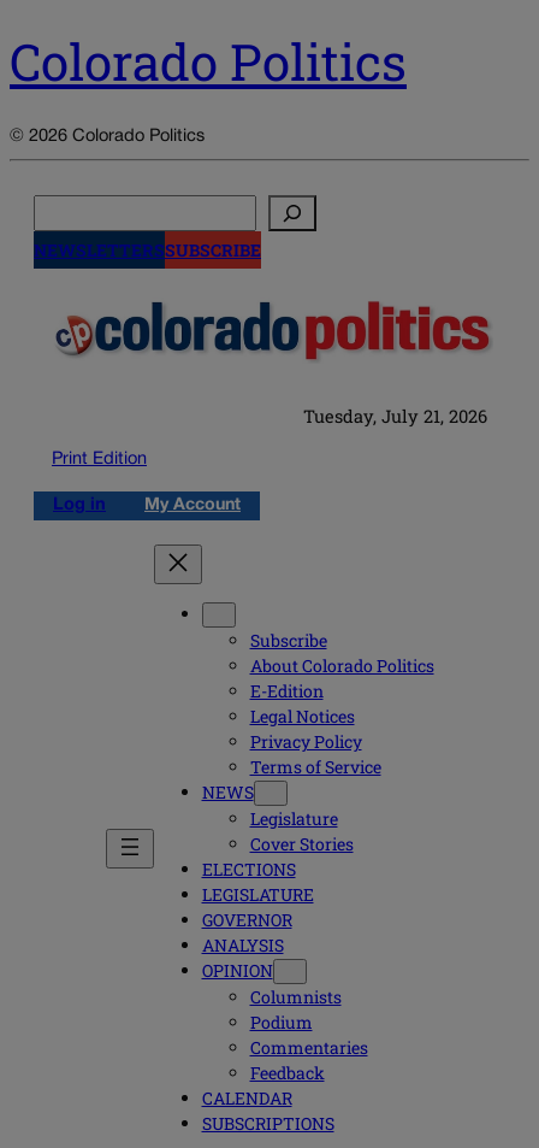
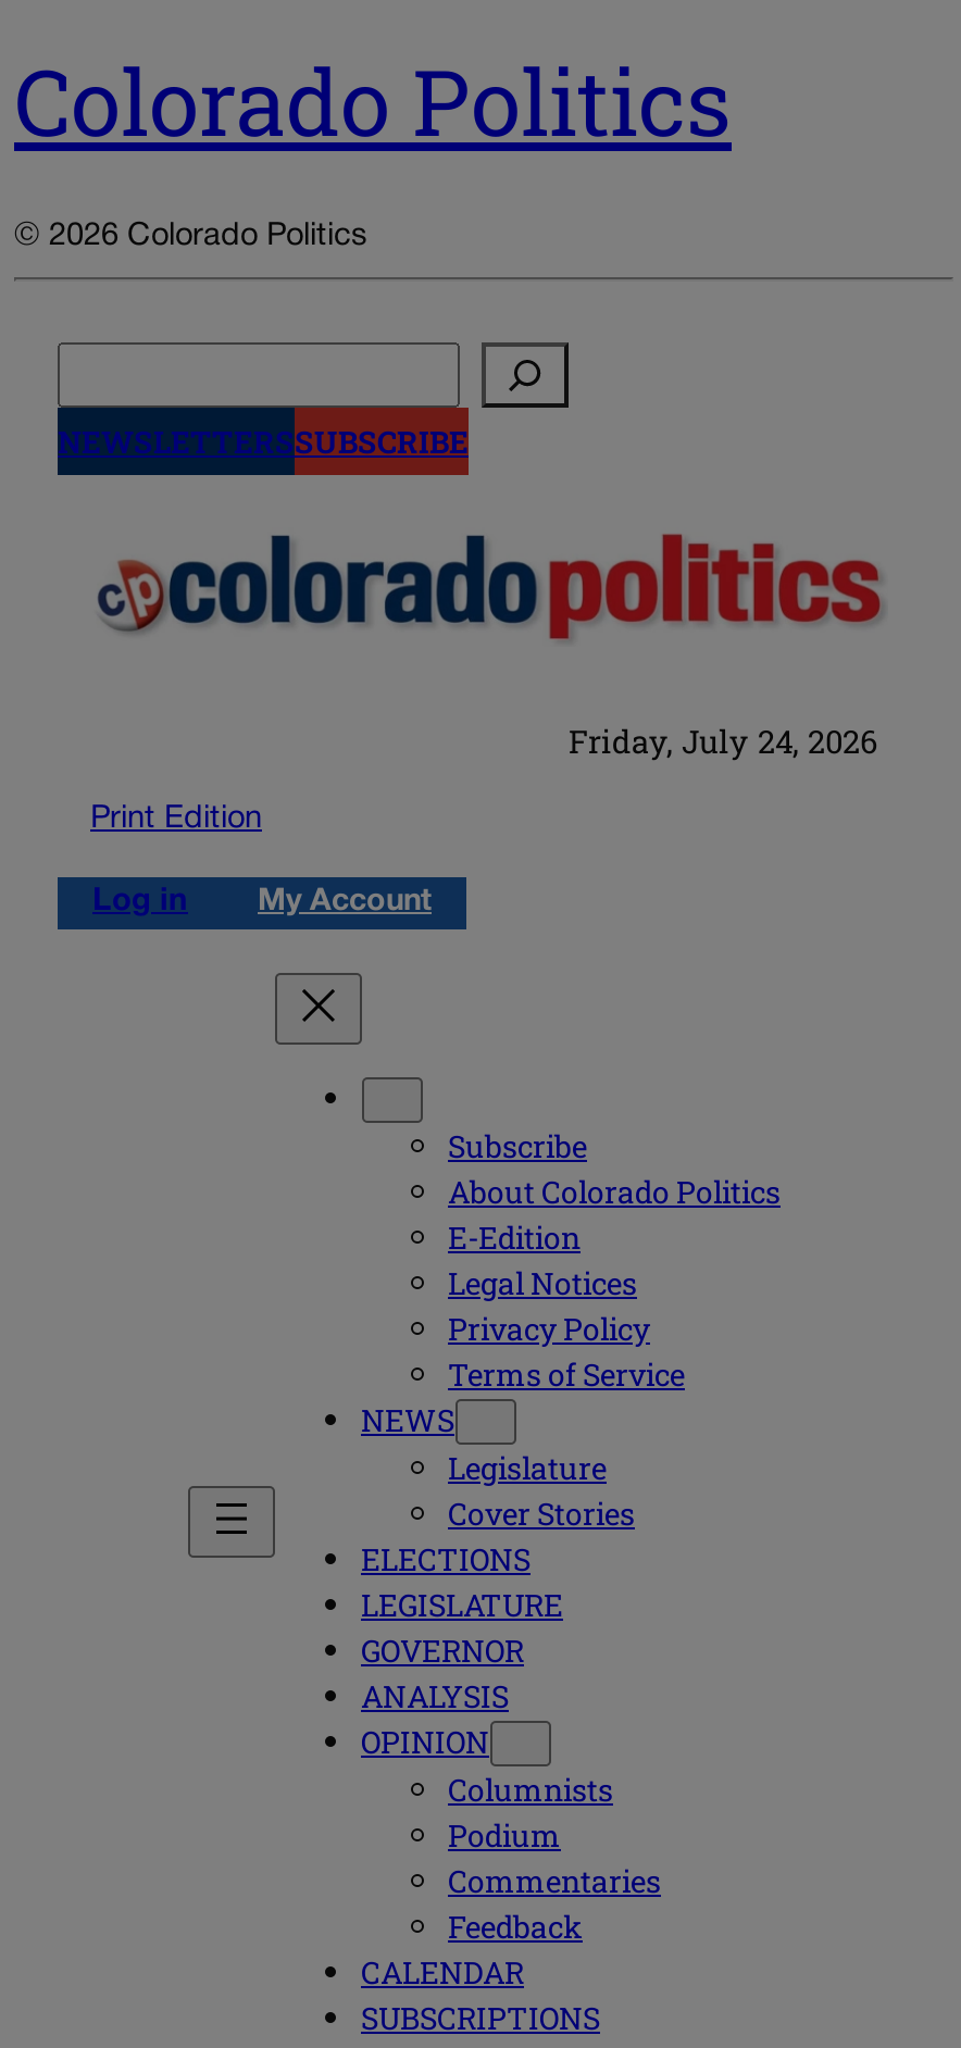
[303,405,487,427] Tuesday, July 21, 2026 -> [569,720,877,762] Friday, July 24, 2026

